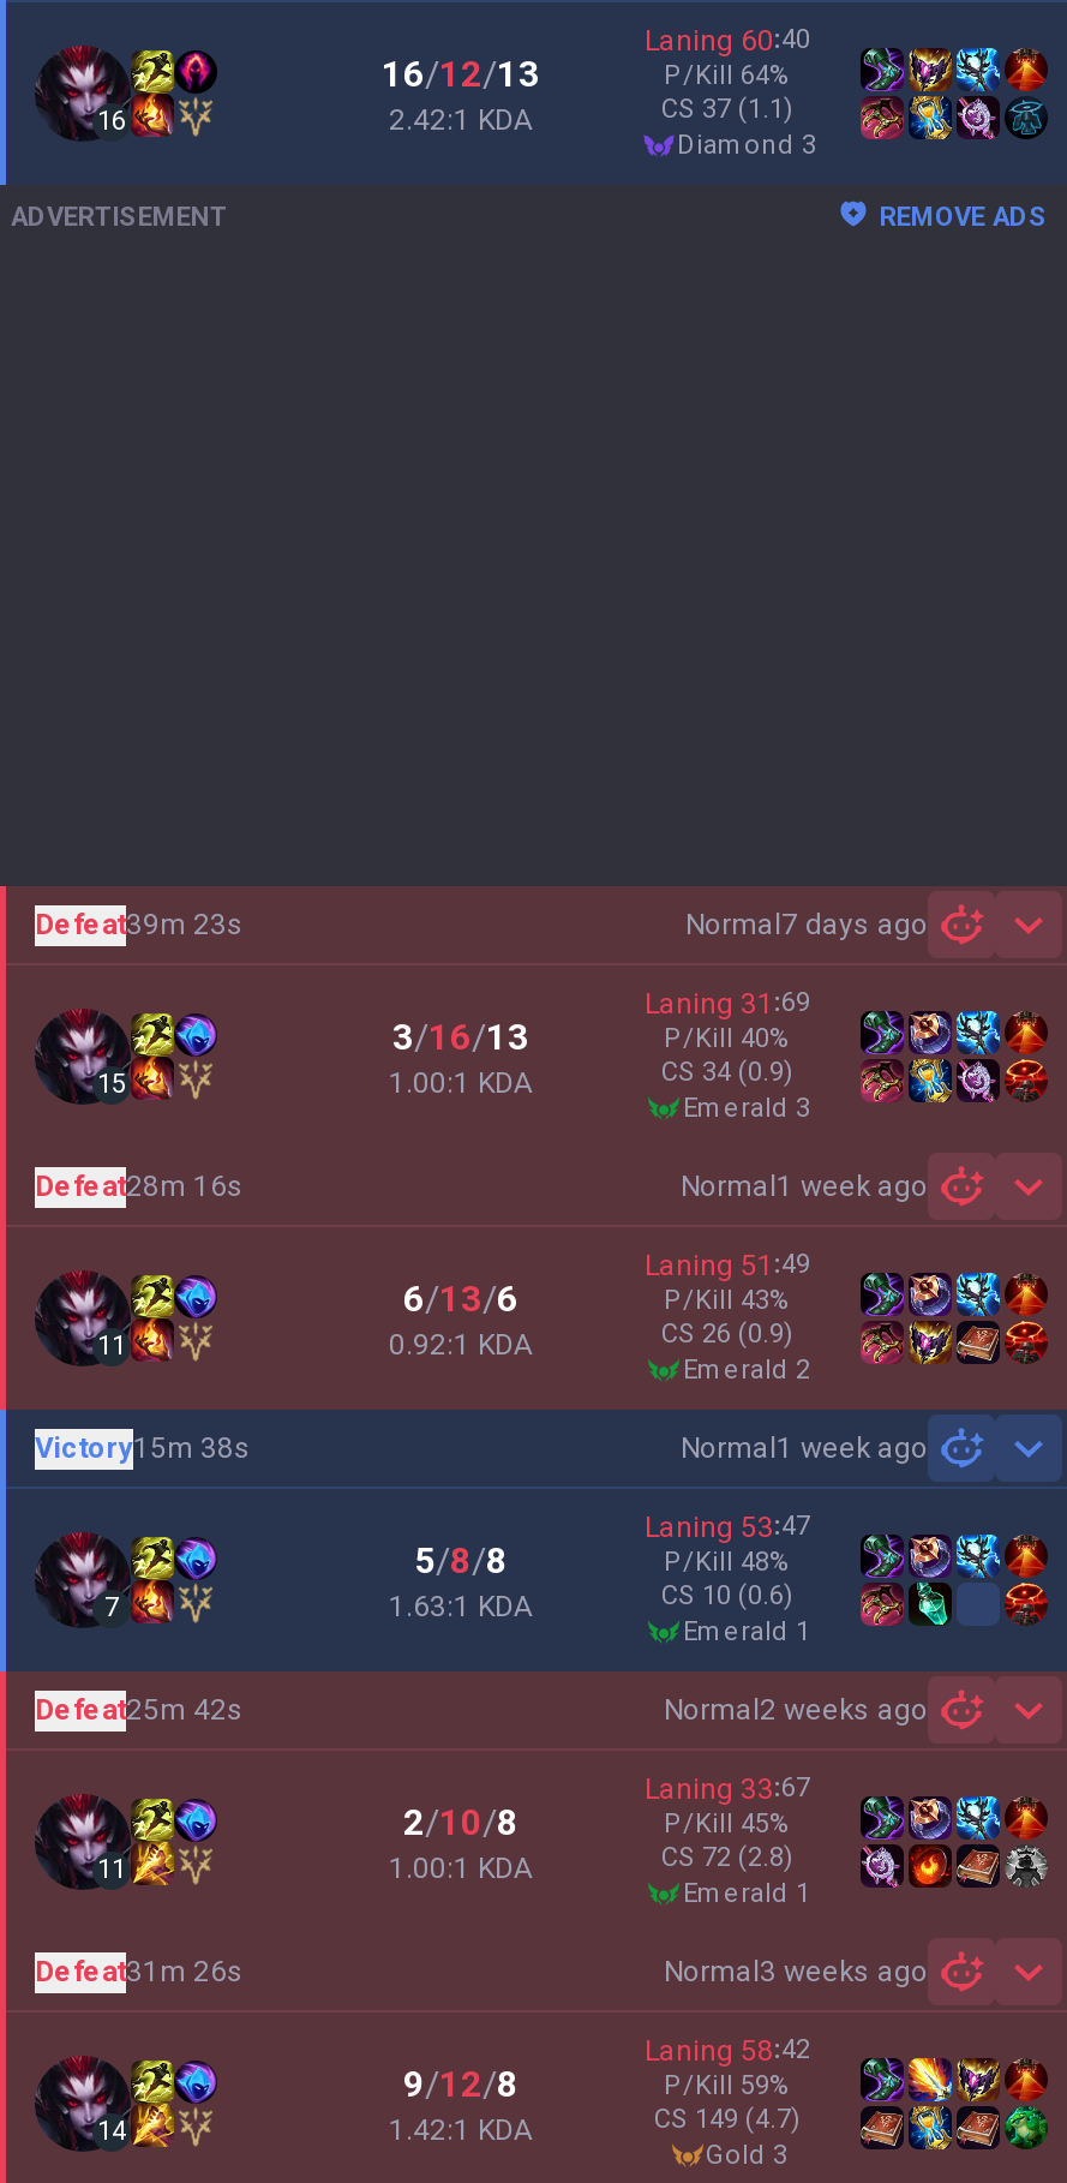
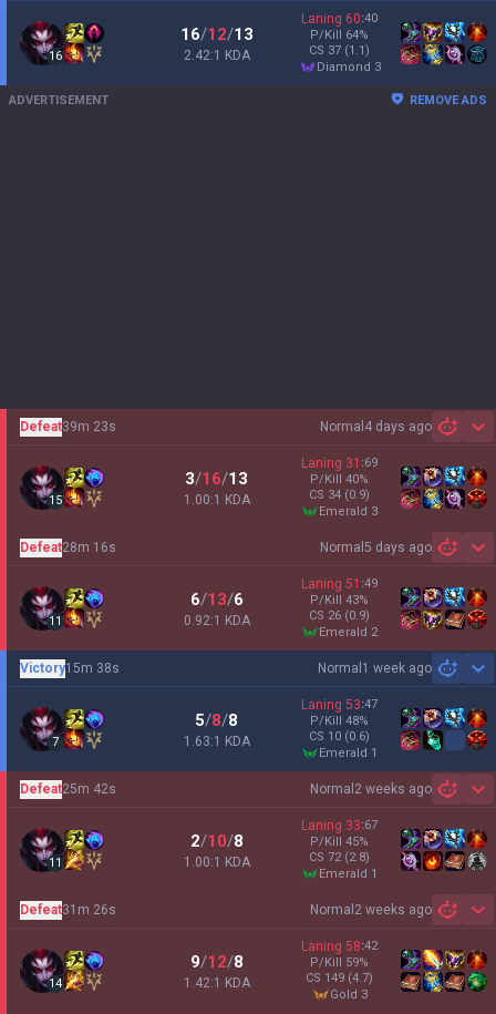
[685,907,928,941] Normal 7 days ago -> [320,418,432,434] Normal 4 days ago
[681,1168,928,1203] Normal 1 week ago -> [320,539,432,555] Normal 5 days ago
[664,1954,928,1988] Normal 3 weeks ago -> [310,902,432,918] Normal 2 weeks ago

